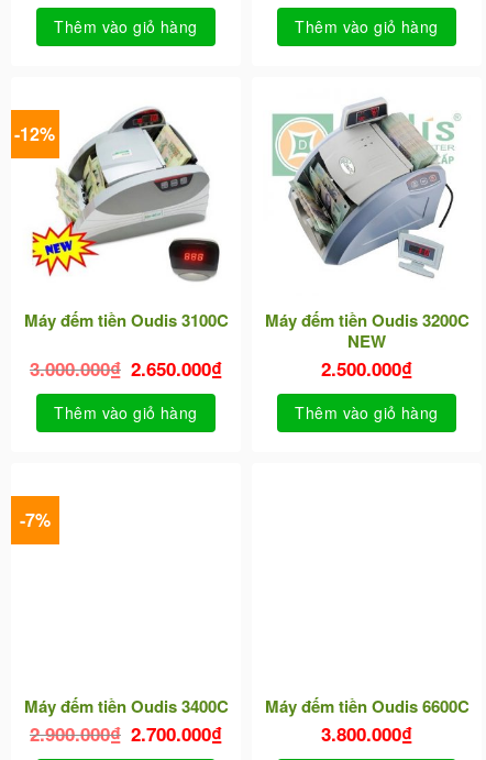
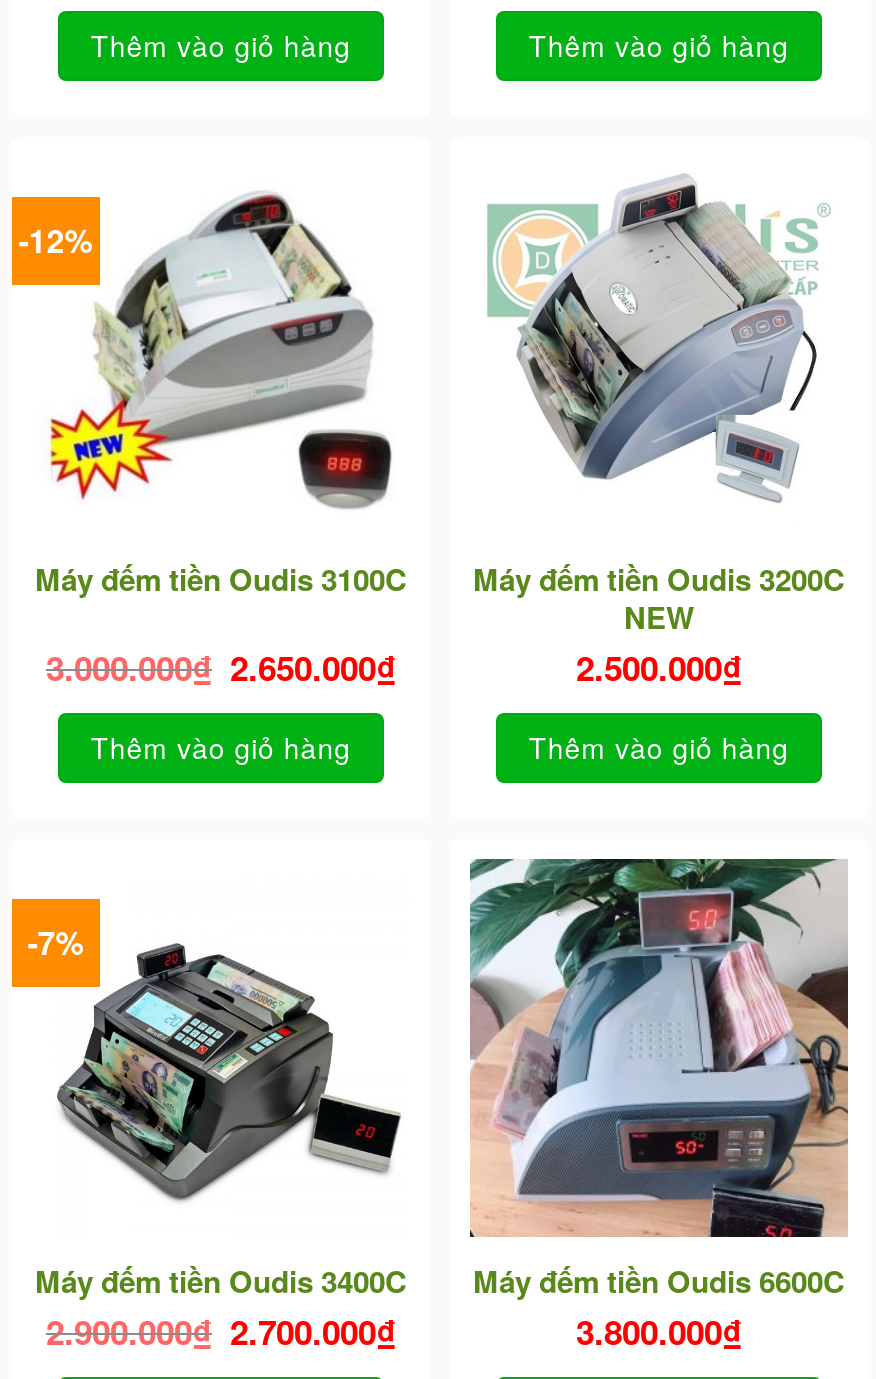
none -> [468,857,850,1239] [image]
none -> [56,941,402,1203] [image]

